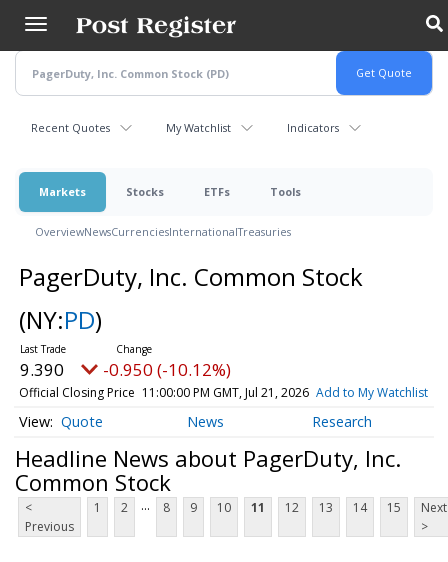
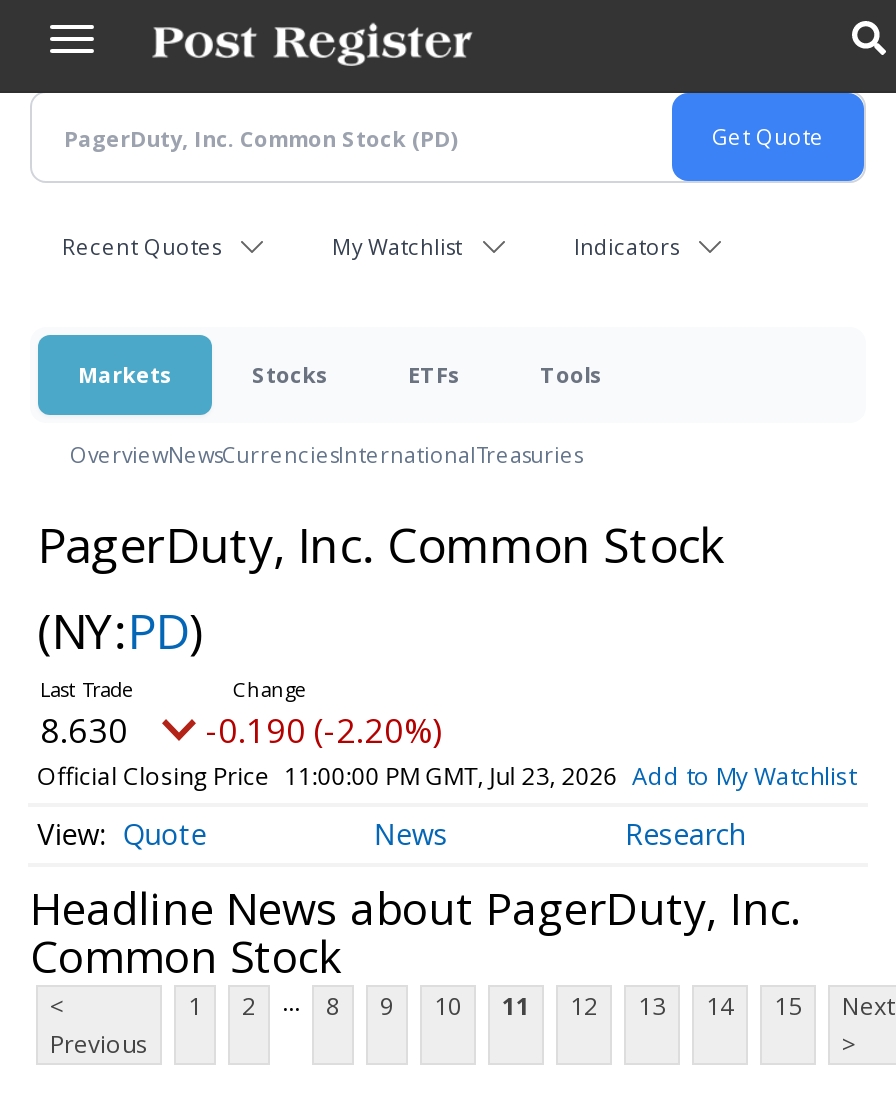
[20,358,64,381] 9.390 -> [40,707,128,753] 8.630
[103,358,231,381] -0.950 (-10.12%) -> [206,707,442,753] -0.190 (-2.20%)
[19,384,428,401] Official Closing Price 11:00:00 PM GMT, Jul 21, 2026 Add to My Watchlist -> [37,759,856,793] Official Closing Price 11:00:00 PM GMT, Jul 23, 2026 Add to My Watchlist

